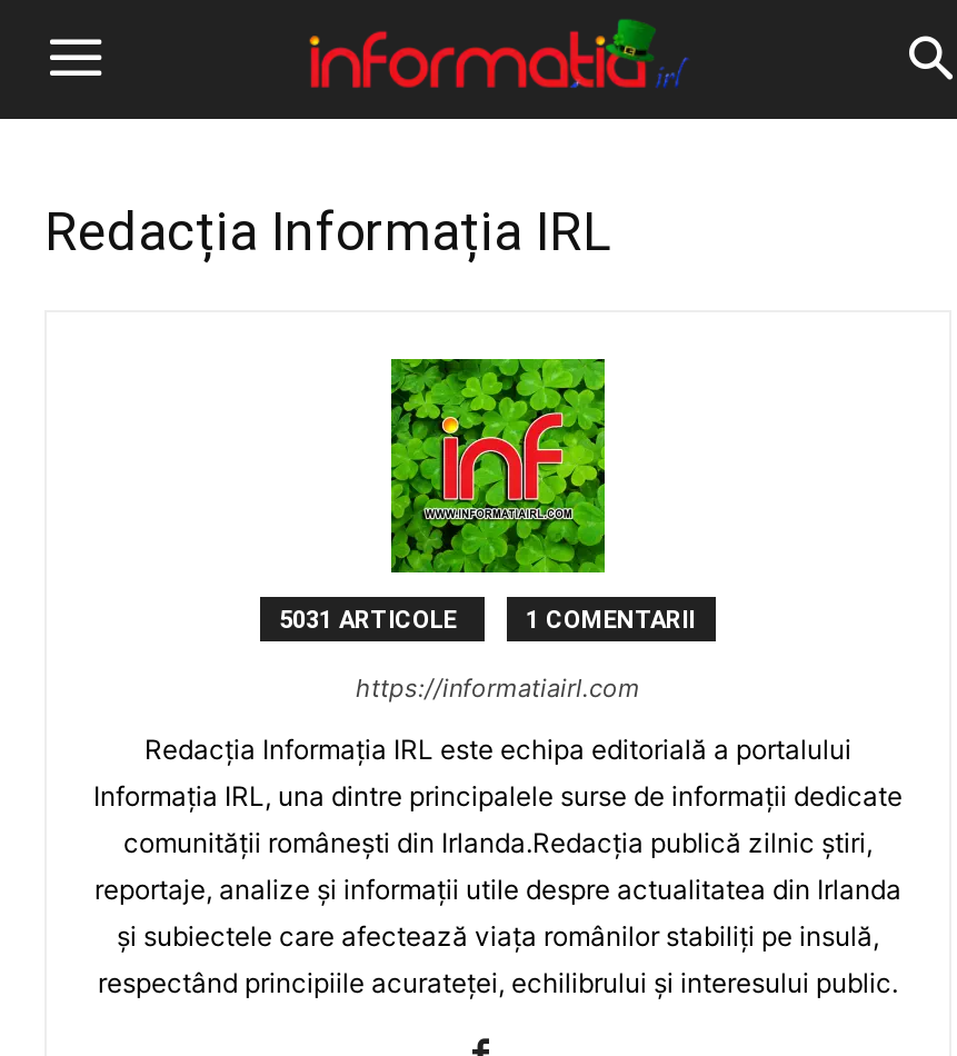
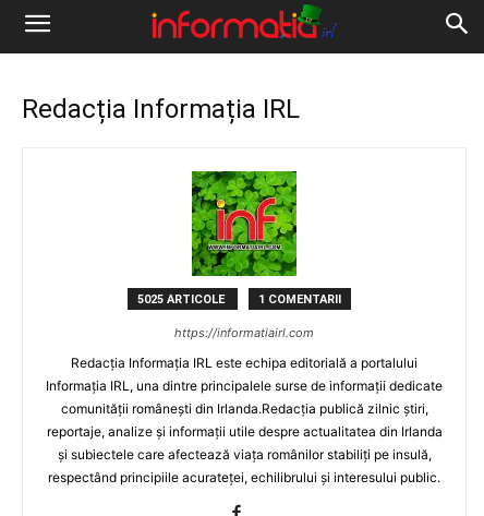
[279,606,463,635] 5031 ARTICOLE -> [137,292,227,307] 5025 ARTICOLE

